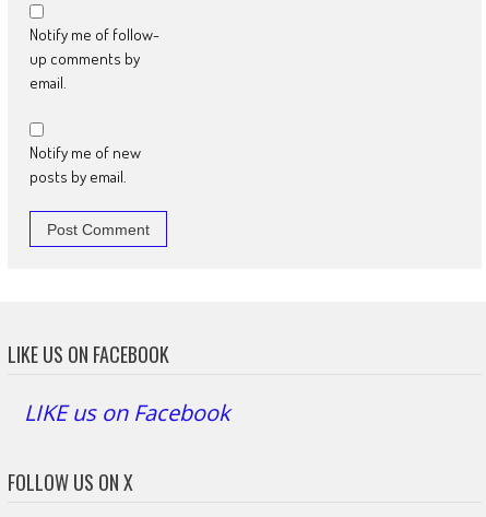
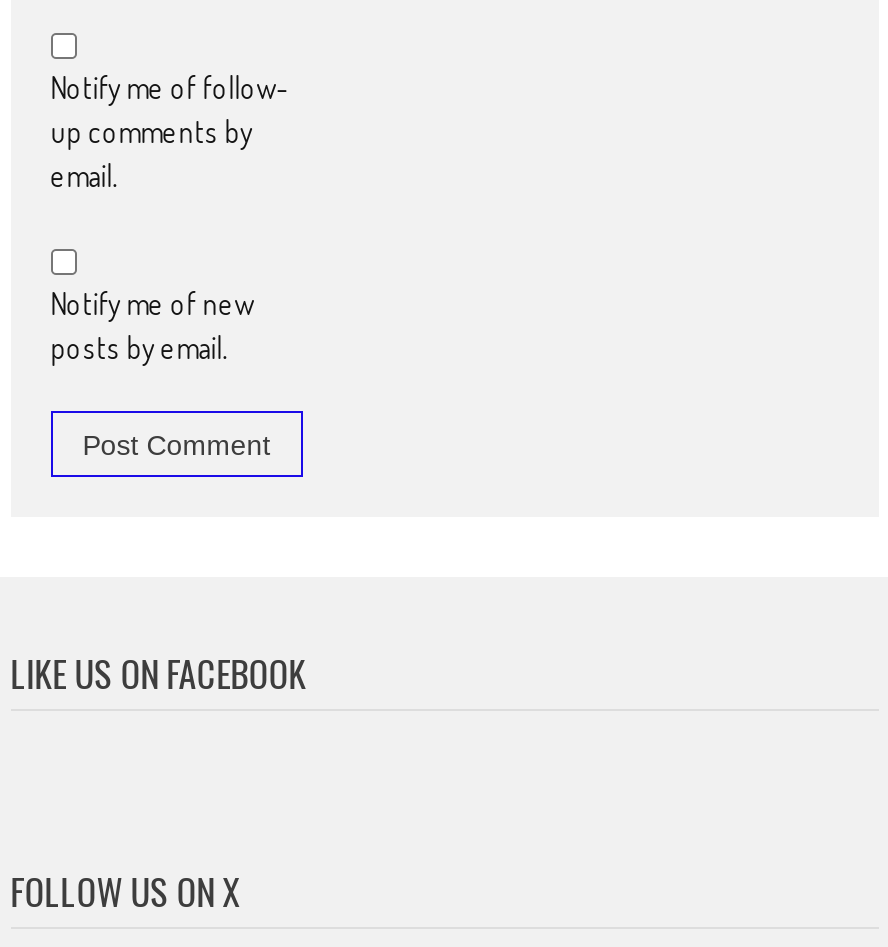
[24,397,230,427] LIKE us on Facebook -> none

